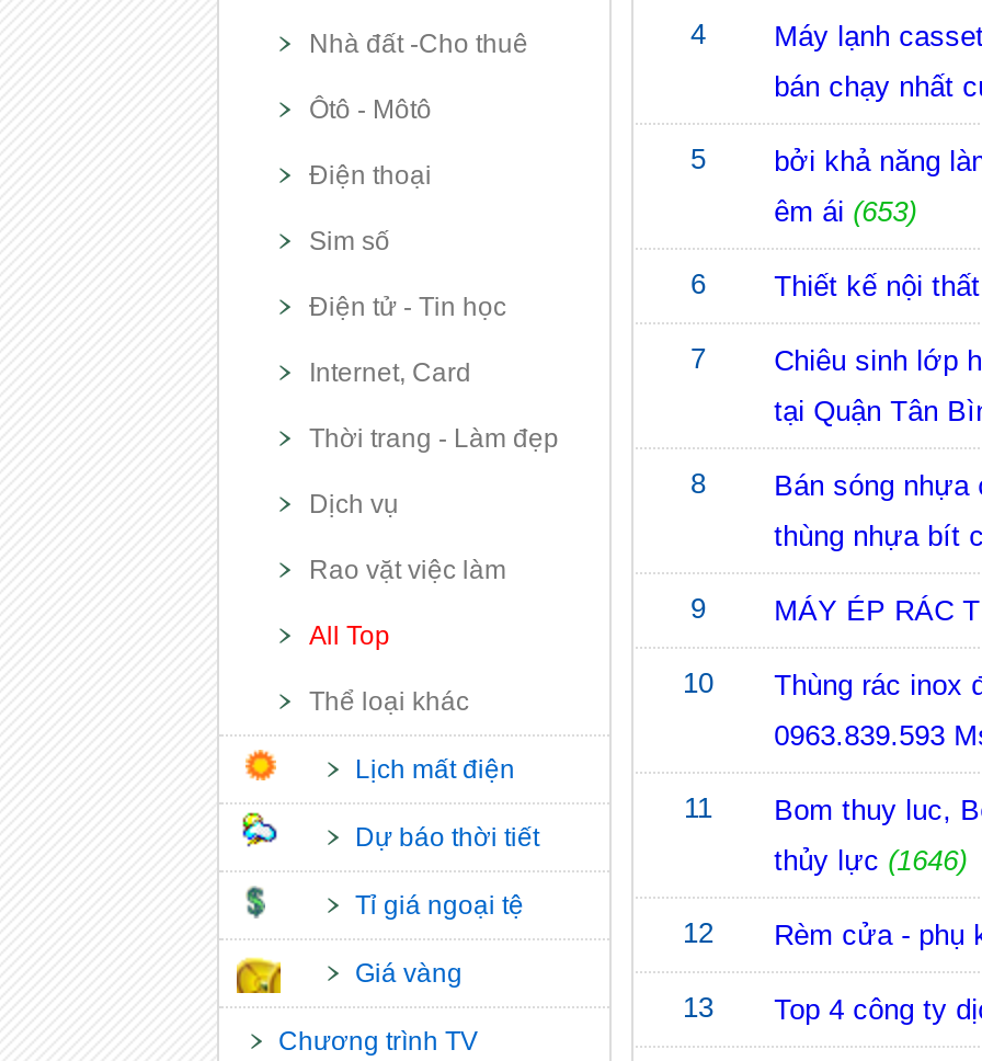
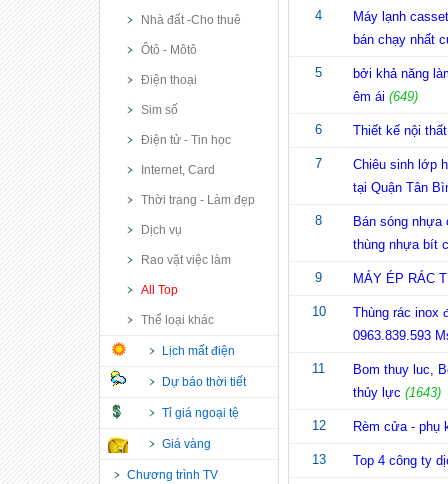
[774,196,916,229] êm ái (653) -> [353,89,418,104] êm ái (649)
[774,845,967,878] thủy lực (1646) -> [353,385,441,400] thủy lực (1643)

